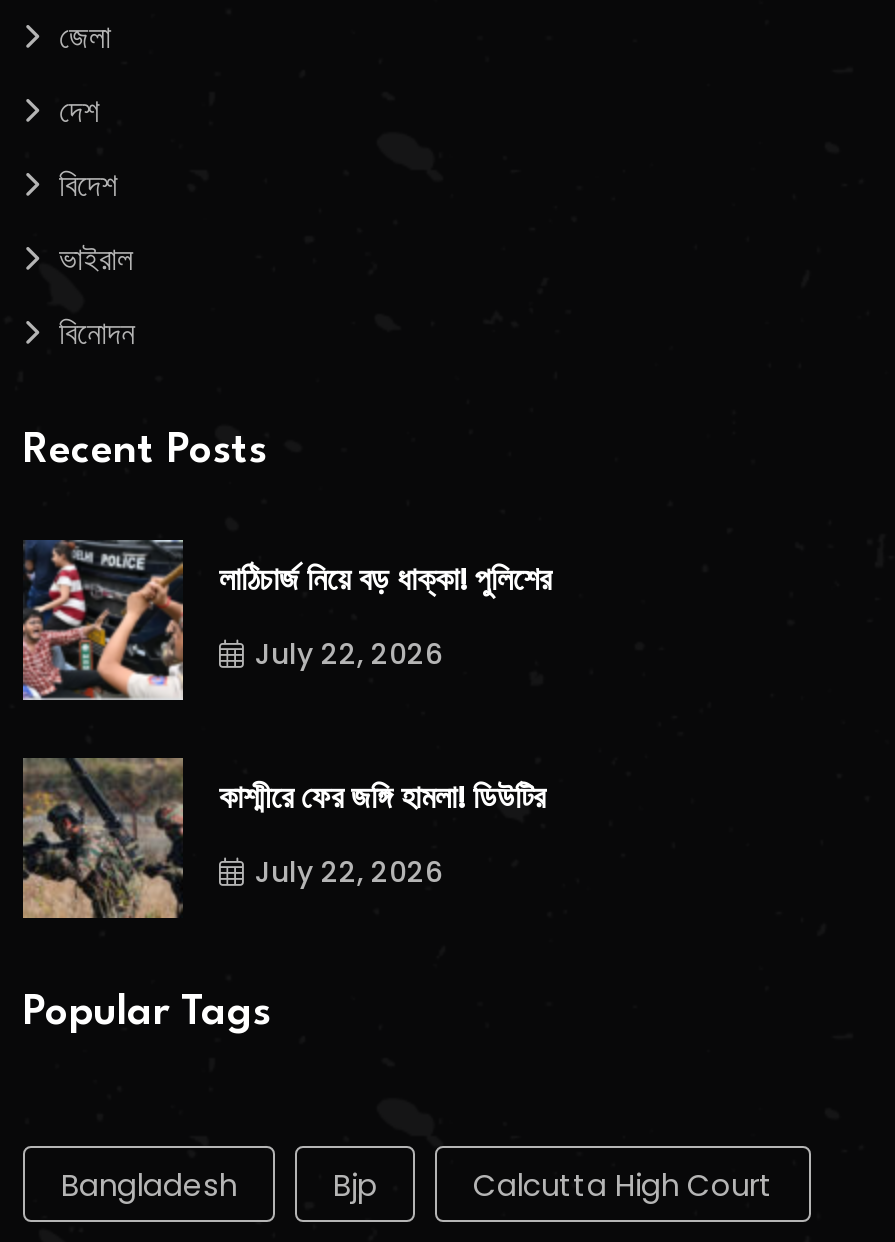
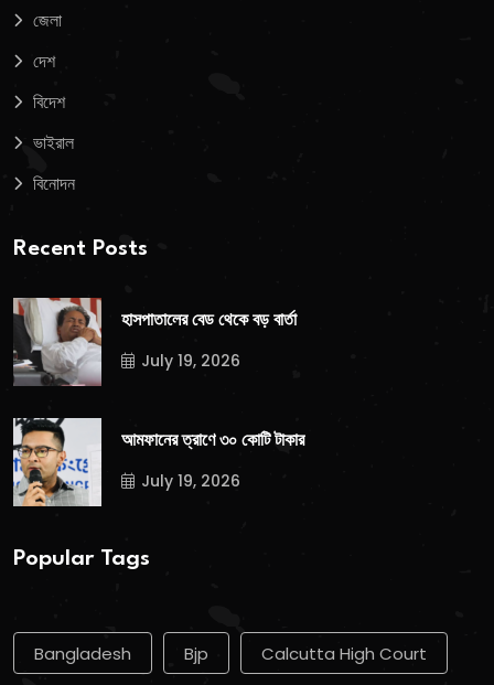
[21,538,551,702] [image] | লাঠিচার্জ নিয়ে বড় ধাক্কা! পুলিশের -> [12,297,297,387] [image] | হাসপাতালের বেড থেকে বড় বার্তা
[255,634,443,674] July 22, 2026 -> [141,350,240,372] July 19, 2026
[21,756,545,920] [image] | কাশ্মীরে ফের জঙ্গি হামলা! ডিউটির -> [12,417,304,507] [image] | আমফানের ত্রাণে ৩০ কোটি টাকার
[255,851,443,891] July 22, 2026 -> [141,469,240,492] July 19, 2026

